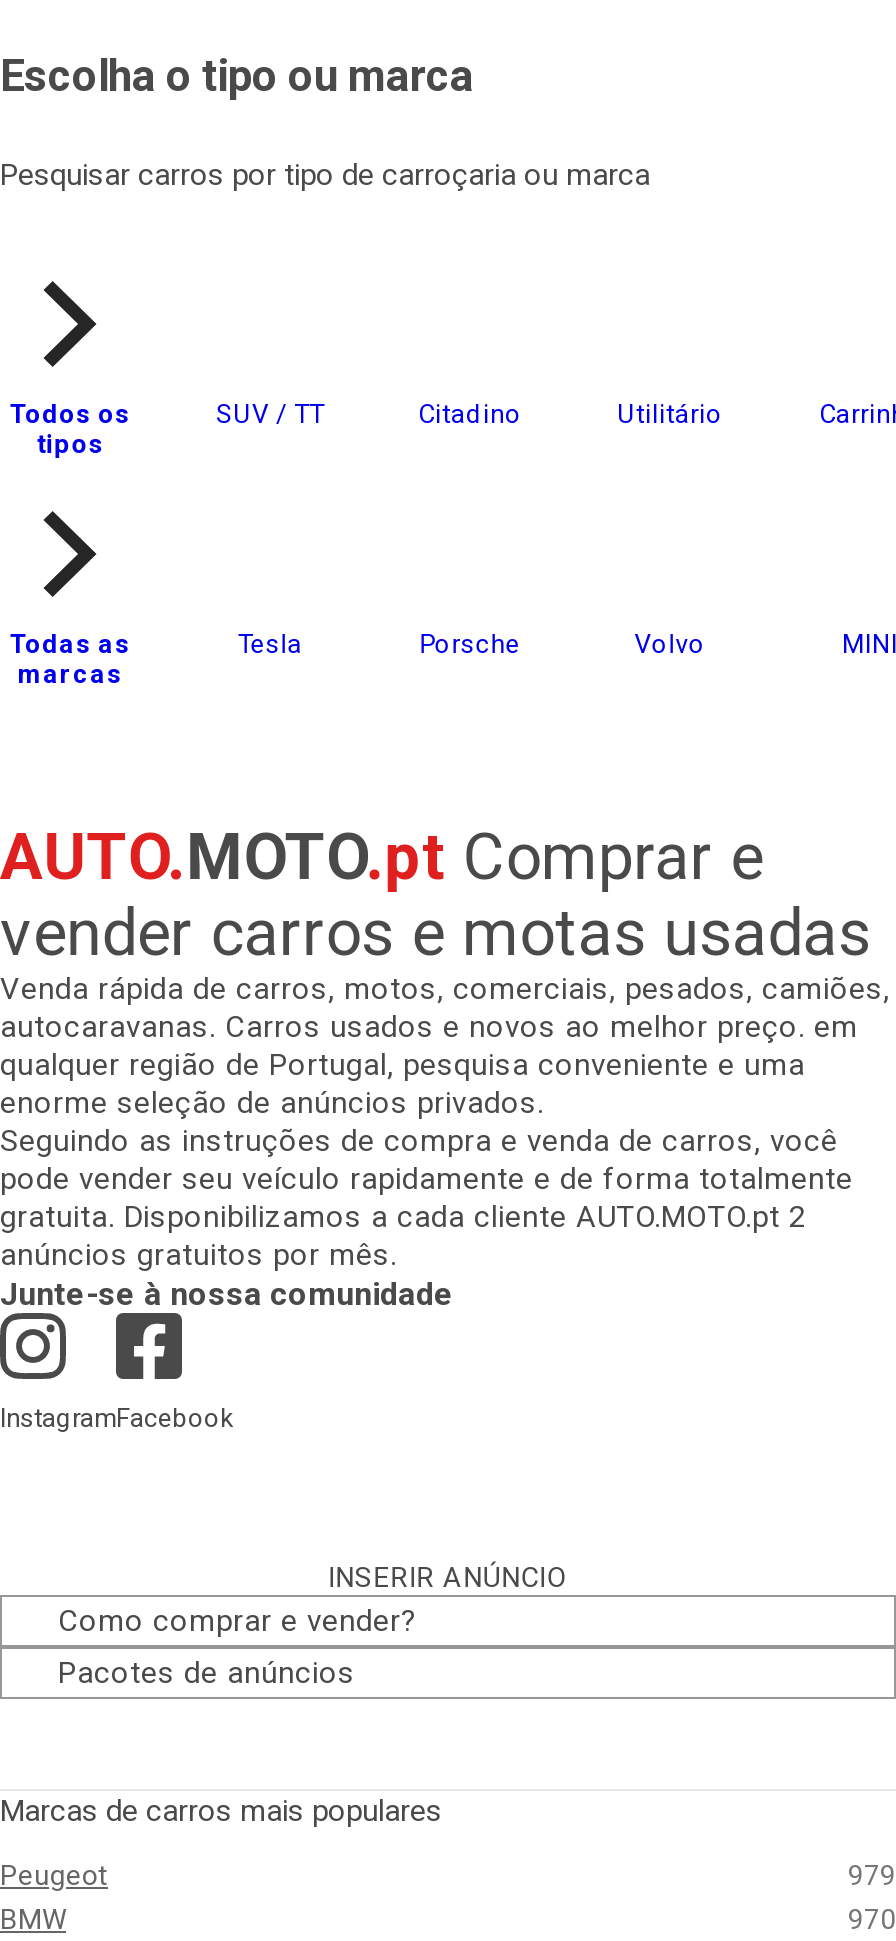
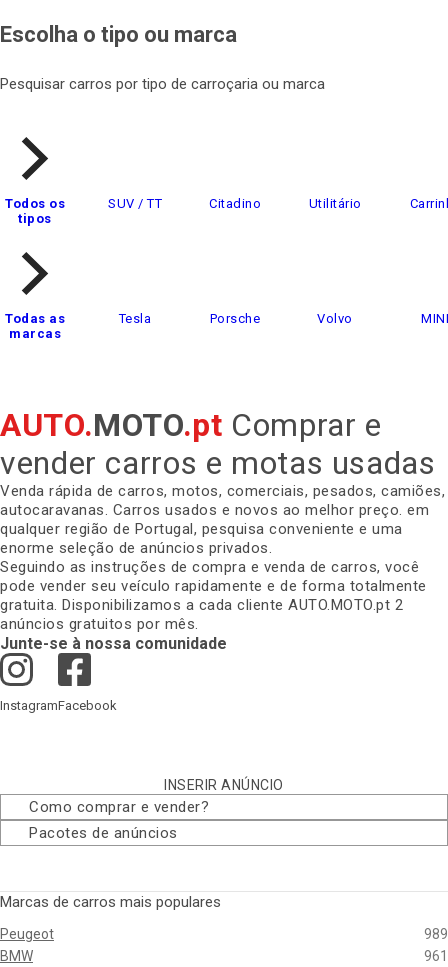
[848,1859,896,1891] 979 -> [424,926,448,942] 989
[848,1903,896,1935] 970 -> [424,948,448,964] 961

